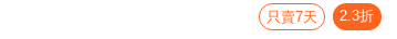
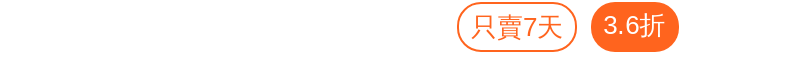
[267,8,374,25] 只賣7天 2.3折 -> [471,11,665,43] 只賣7天 3.6折

